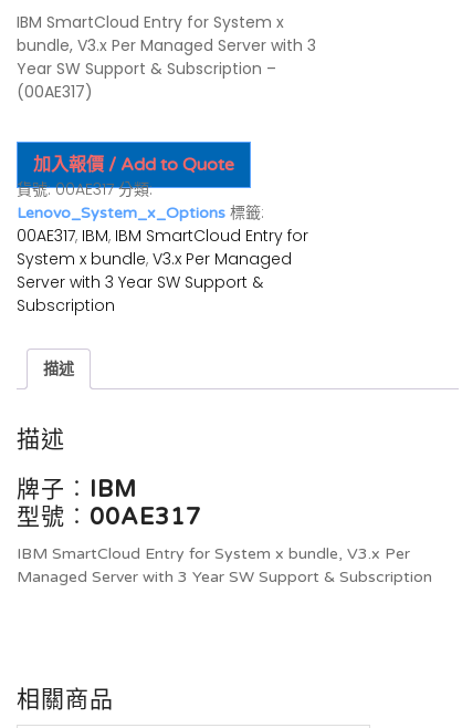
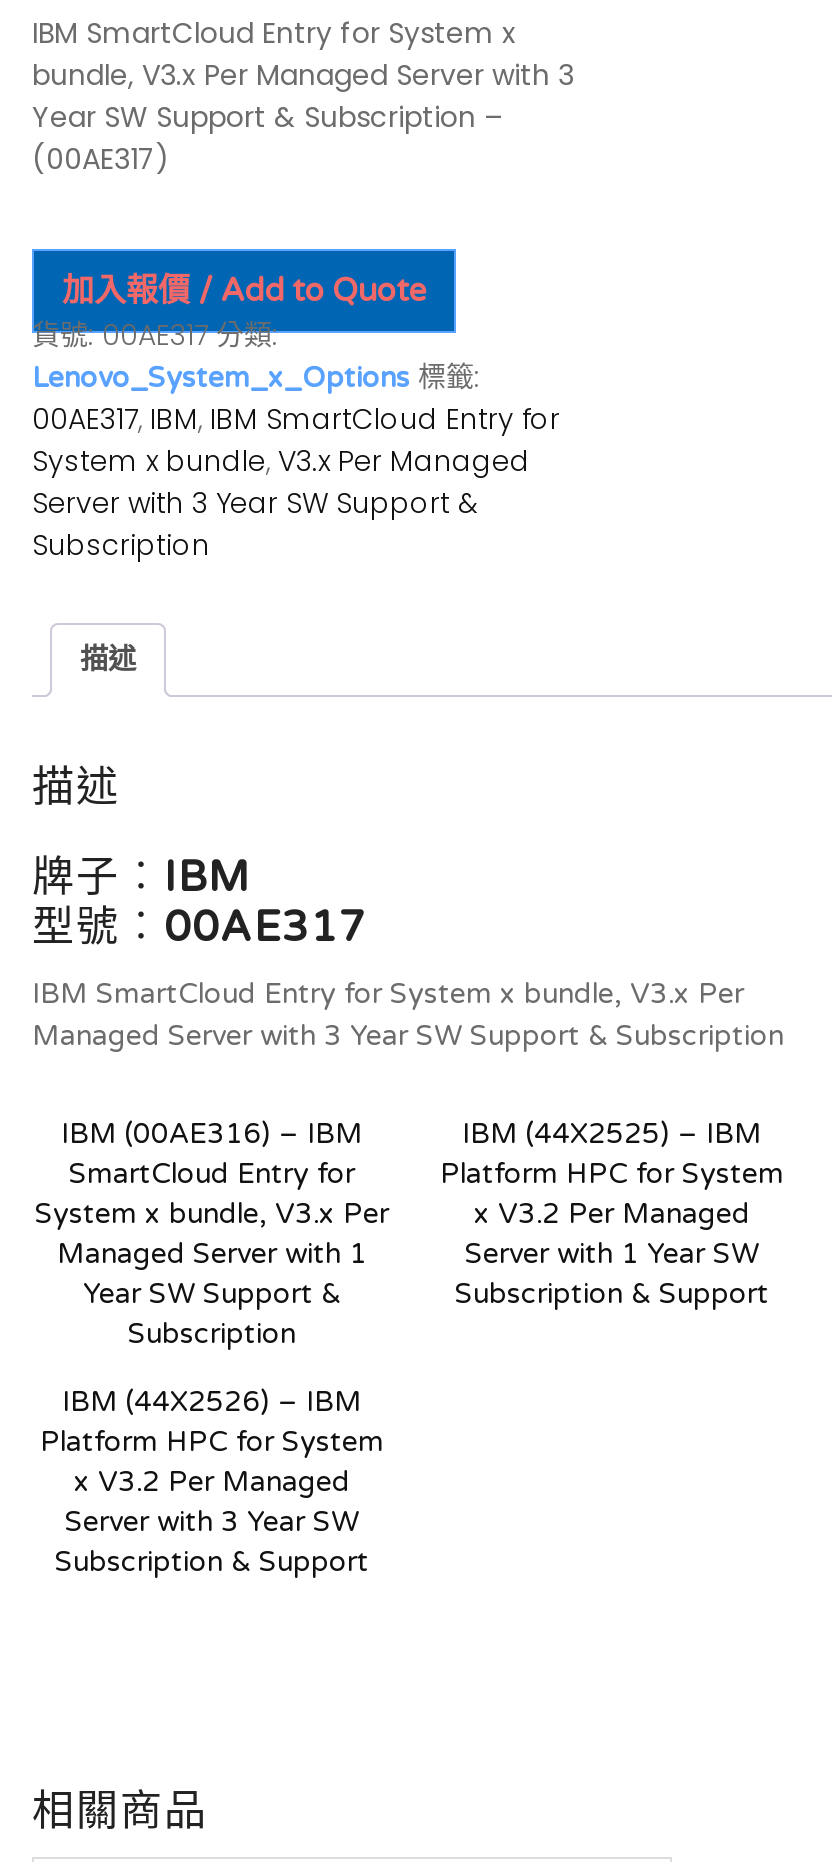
none -> [35,1116,389,1350] IBM (00AE316) – IBM | SmartCloud Entry for | System x bundle, V3.x Per | Managed Server with 1 | Year SW Support & | Subscription
none -> [40,1116,784,1578] IBM (44X2525) – IBM | Platform HPC for System | x V3.2 Per Managed | Server with 1 Year SW | Subscription & Support | IBM (44X2526) – IBM | Platform HPC for System | x V3.2 Per Managed | Server with 3 Year SW | Subscription & Support

